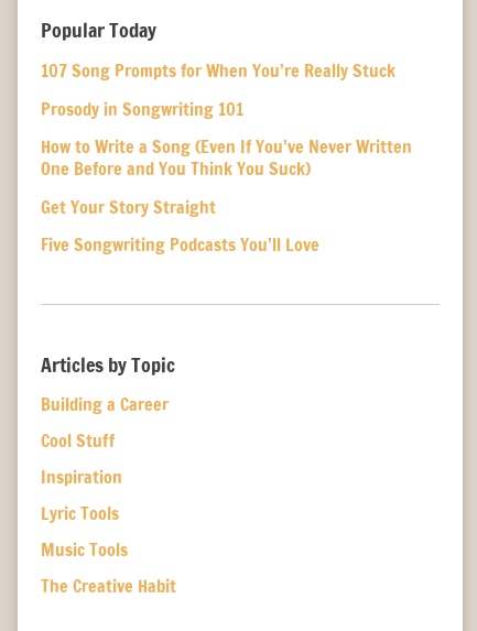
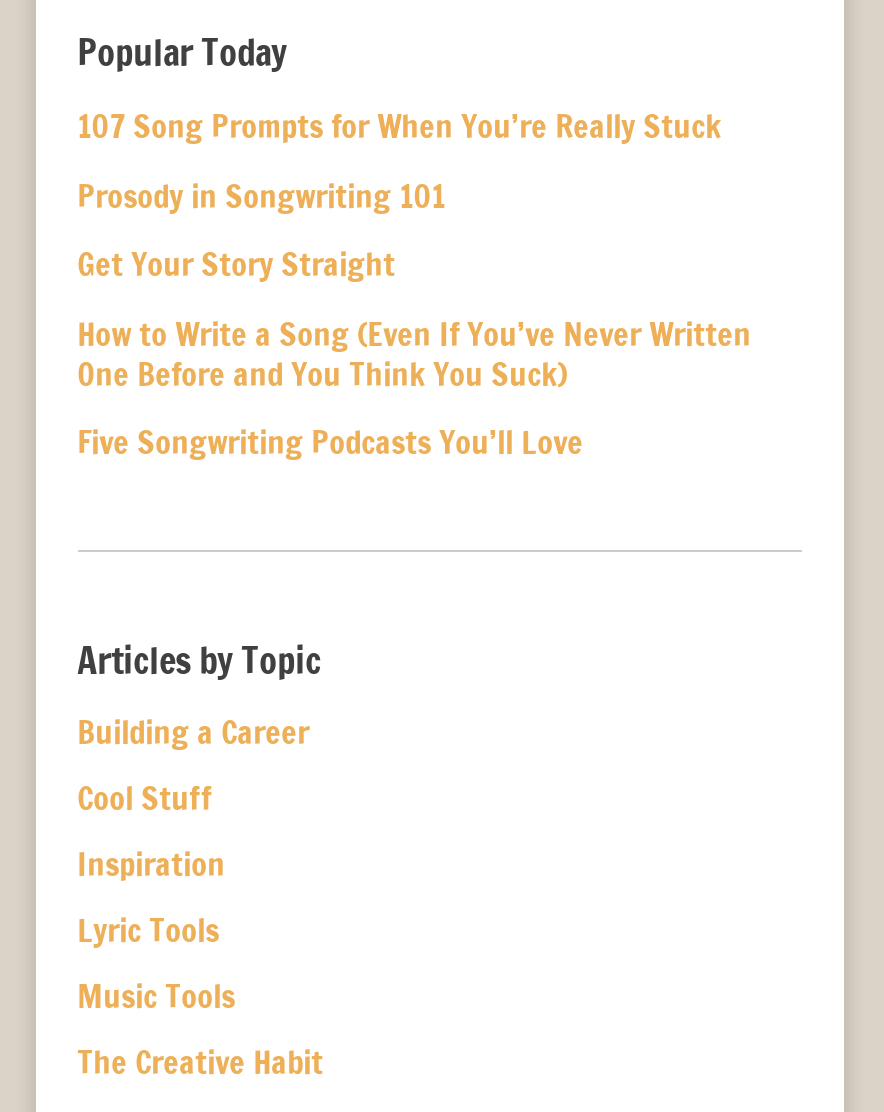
moved [40,134,412,181] -> [77,311,751,395]: How to Write a Song (Even If You’ve Never Written | One Before and You Think You Suck)
moved [40,194,215,219] -> [77,242,395,286]: Get Your Story Straight

